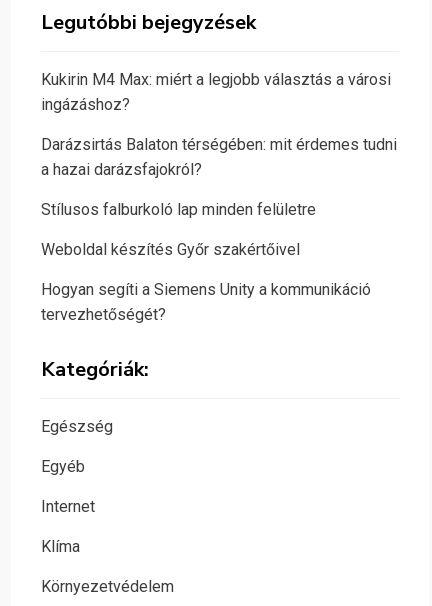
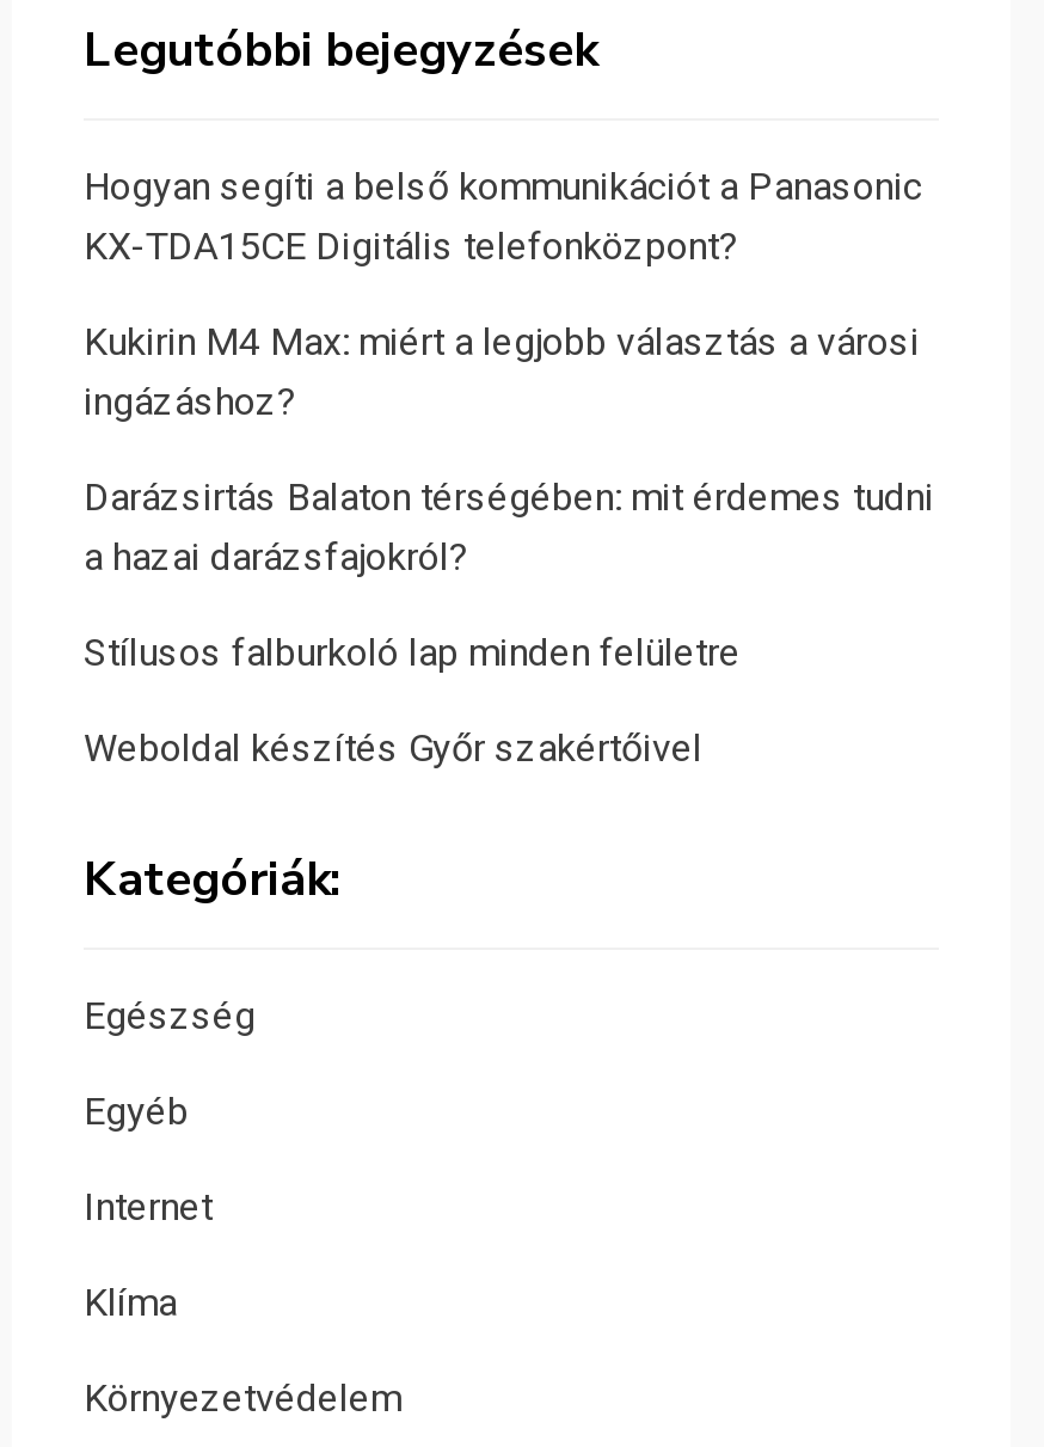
none -> [84,164,922,270] Hogyan segíti a belső kommunikációt a Panasonic | KX-TDA15CE Digitális telefonközpont?
moved [41,70,397,259] -> [84,320,934,771]: Kukirin M4 Max: miért a legjobb választás a városi | ingázáshoz? | Darázsirtás Balaton térségében: mit érdemes tudni | a hazai darázsfajokról? | Stílusos falburkoló lap minden felületre | Weboldal készítés Győr szakértőivel
[41,280,371,324] Hogyan segíti a Siemens Unity a kommunikáció | tervezhetőségét? -> none

